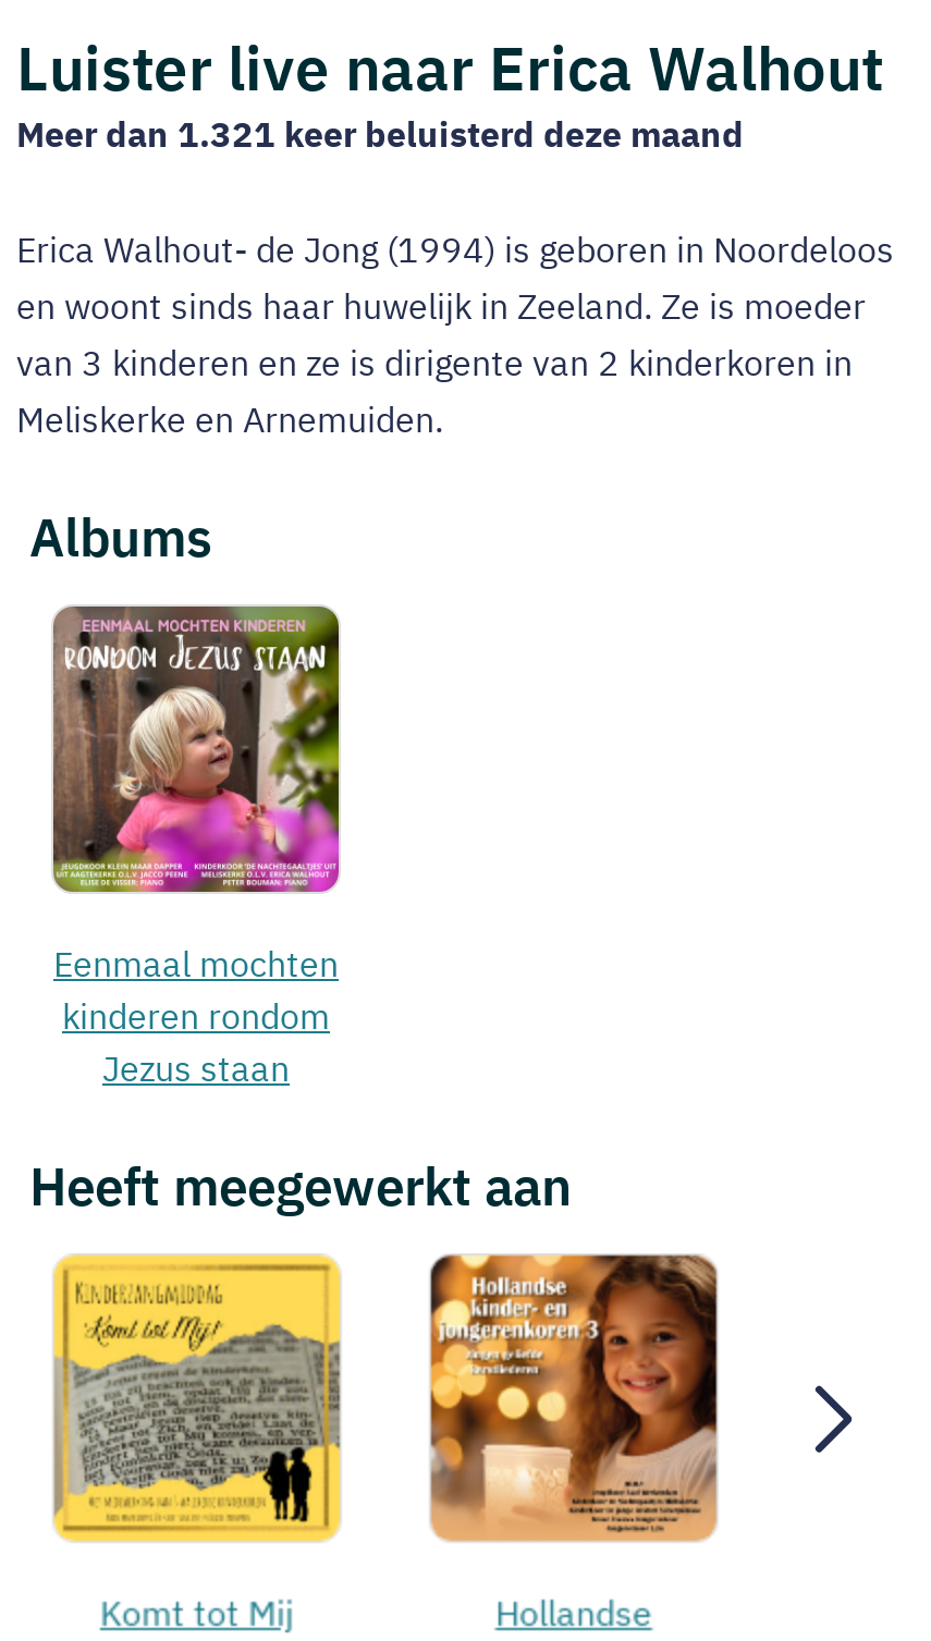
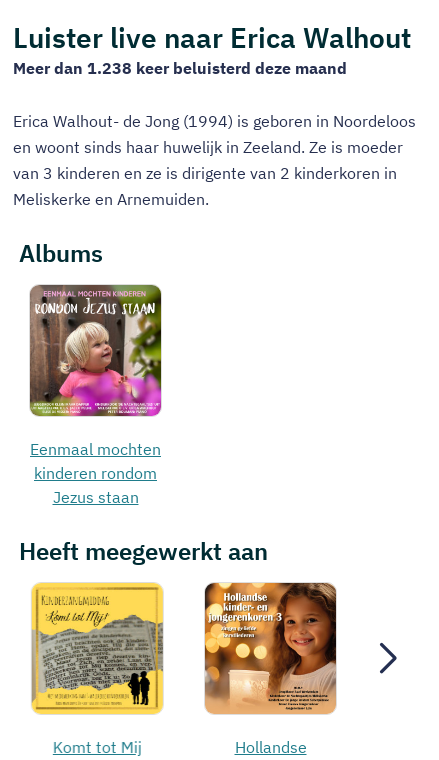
[16,113,744,157] Meer dan 1.321 keer beluisterd deze maand -> [13,58,347,78] Meer dan 1.238 keer beluisterd deze maand

